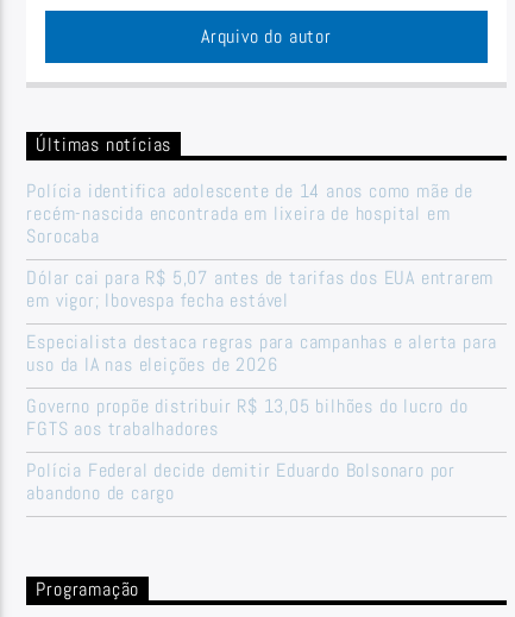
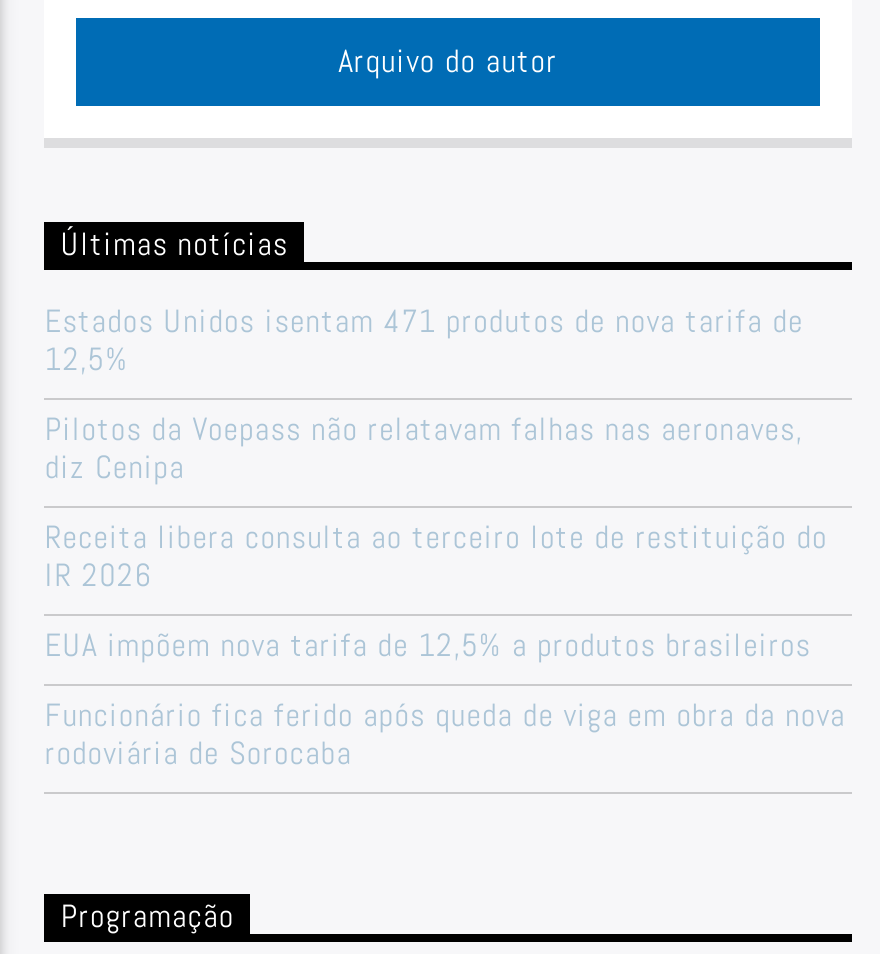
[27,179,473,249] Polícia identifica adolescente de 14 anos como mãe de | recém-nascida encontrada em lixeira de hospital em | Sorocaba -> [45,301,804,381] Estados Unidos isentam 471 produtos de nova tarifa de | 12,5%
[27,266,494,313] Dólar cai para R$ 5,07 antes de tarifas dos EUA entrarem | em vigor; Ibovespa fecha estável -> [45,409,803,489] Pilotos da Voepass não relatavam falhas nas aeronaves, | diz Cenipa
[27,330,497,377] Especialista destaca regras para campanhas e alerta para | uso da IA nas eleições de 2026 -> [45,517,828,597] Receita libera consulta ao terceiro lote de restituição do | IR 2026
[27,394,468,442] Governo propõe distribuir R$ 13,05 bilhões do lucro do | FGTS aos trabalhadores -> [45,625,811,667] EUA impõem nova tarifa de 12,5% a produtos brasileiros
[27,458,456,506] Polícia Federal decide demitir Eduardo Bolsonaro por | abandono de cargo -> [45,695,846,775] Funcionário fica ferido após queda de viga em obra da nova | rodoviária de Sorocaba

